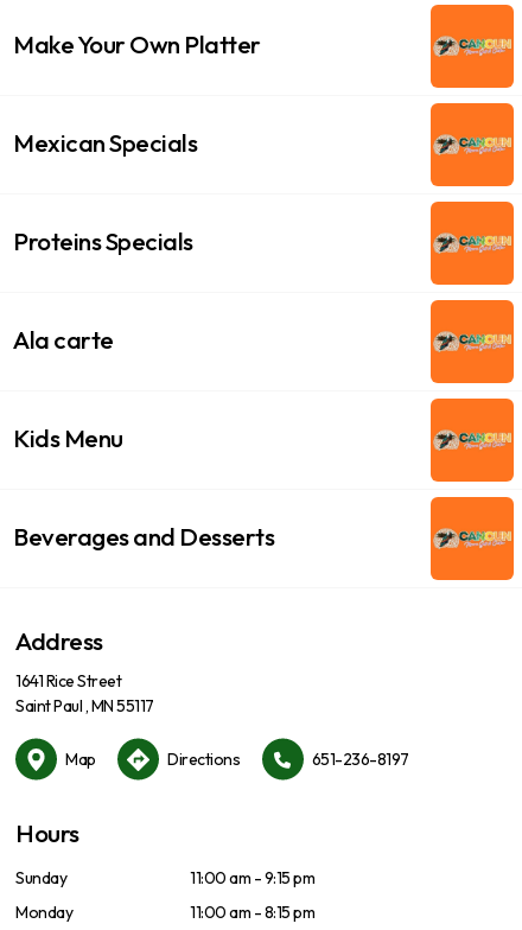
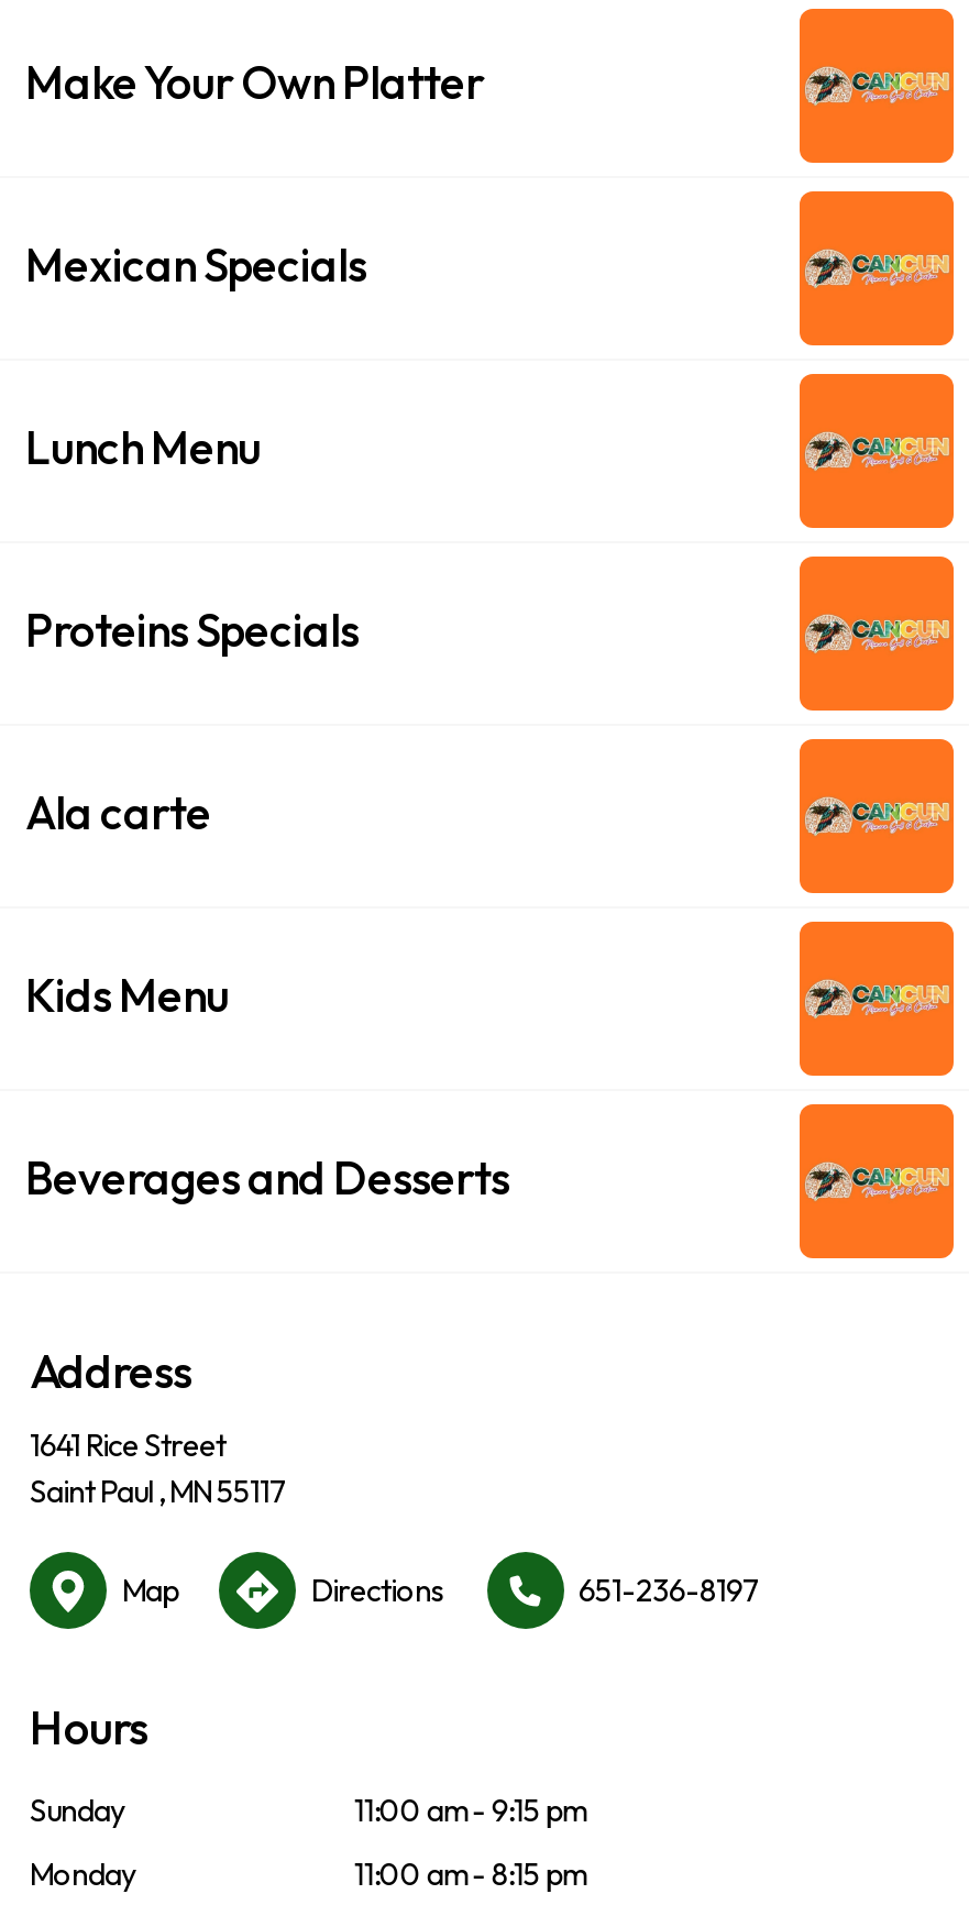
none -> [25,418,261,475] Lunch Menu

